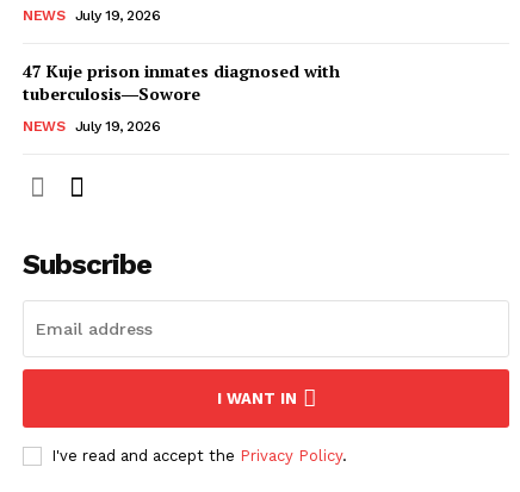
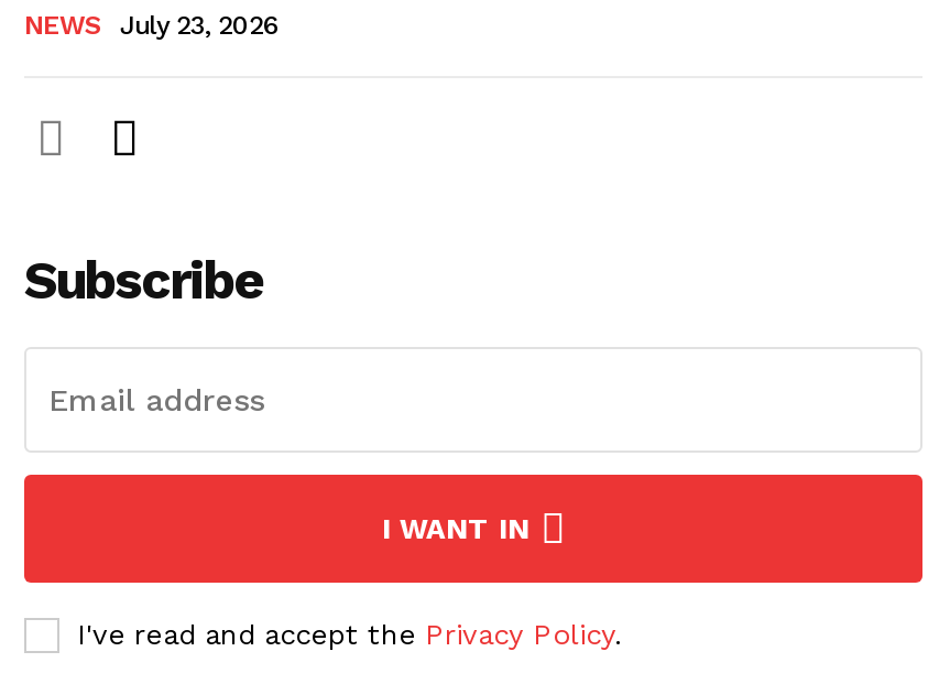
[23,7,340,135] July 19, 2026 | 47 Kuje prison inmates diagnosed with | tuberculosis―Sowore | NEWS | July 19, 2026 -> [120,10,280,41] July 23, 2026

